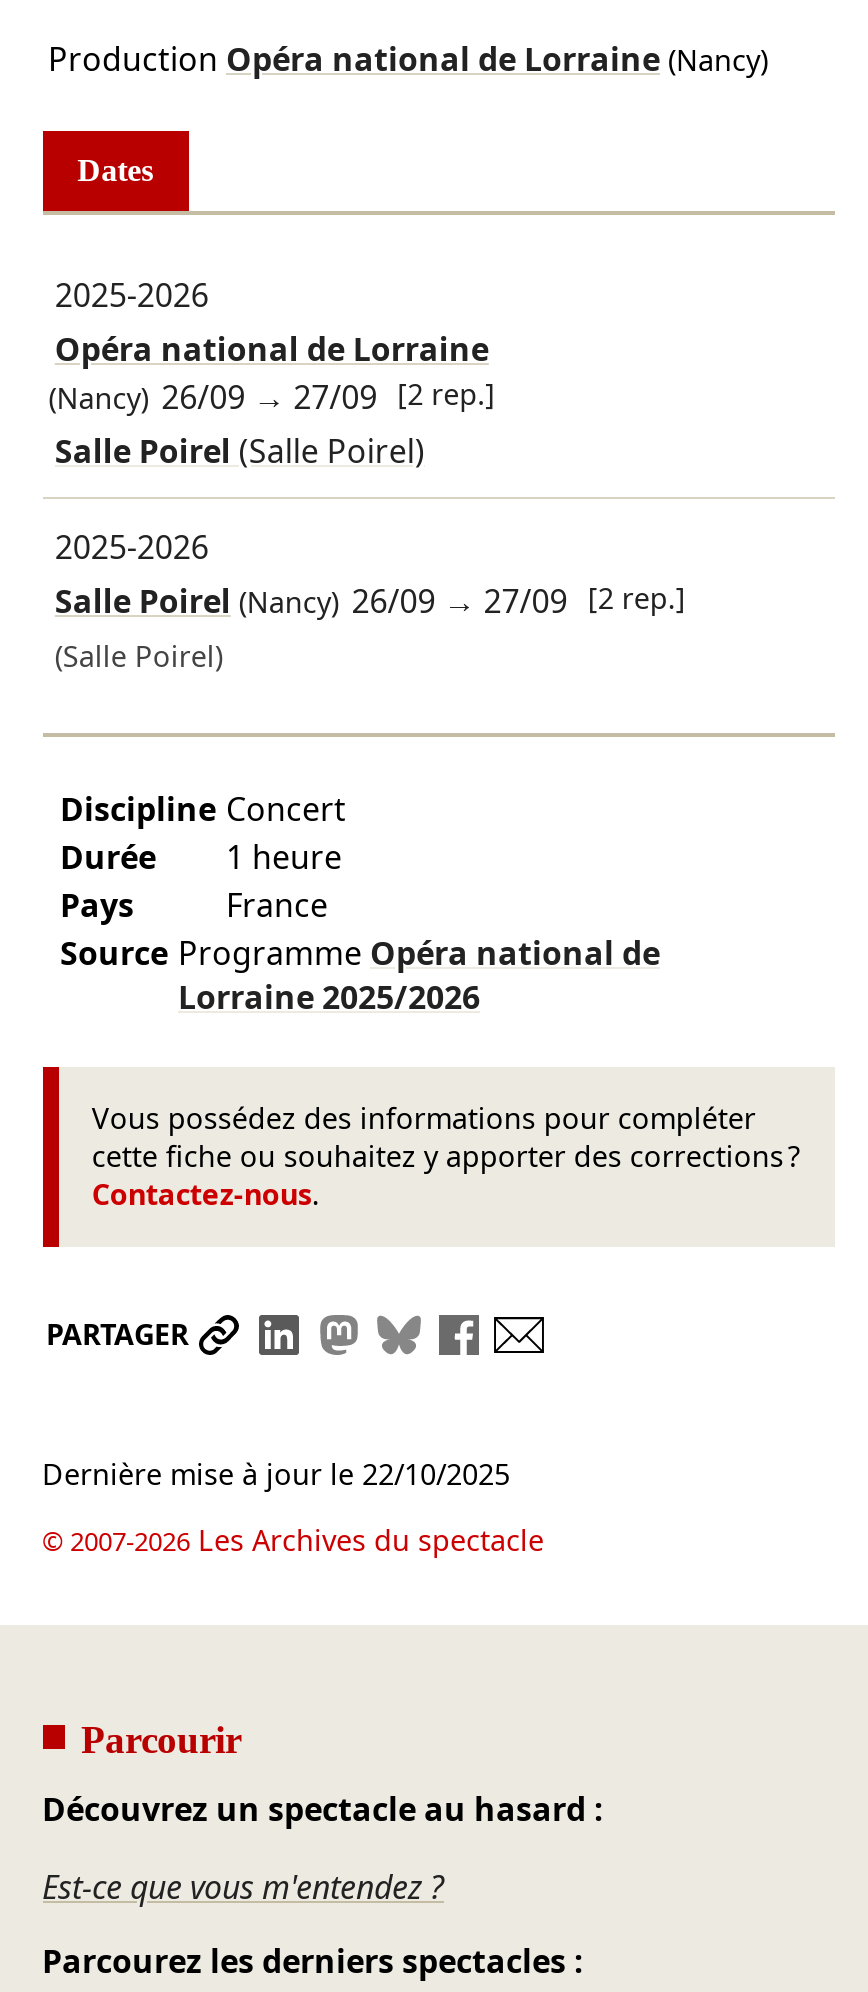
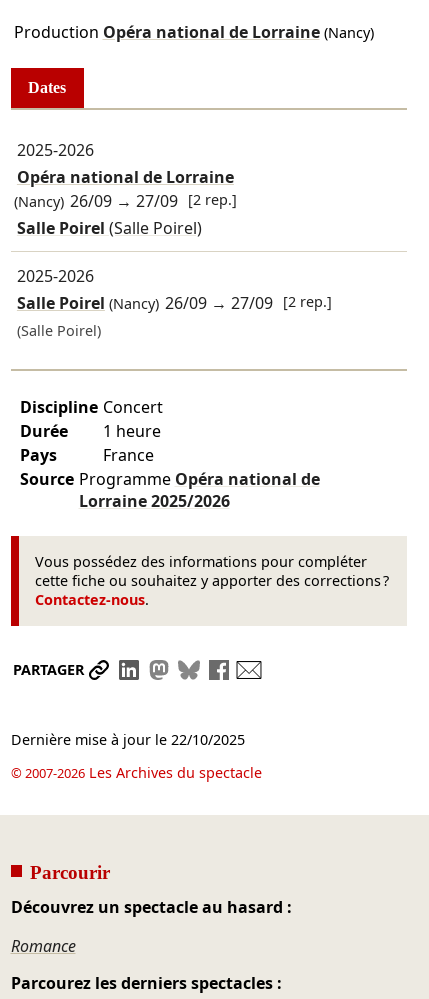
[42,1865,444,1909] Est-ce que vous m'entendez ? -> [10,935,75,957] Romance

